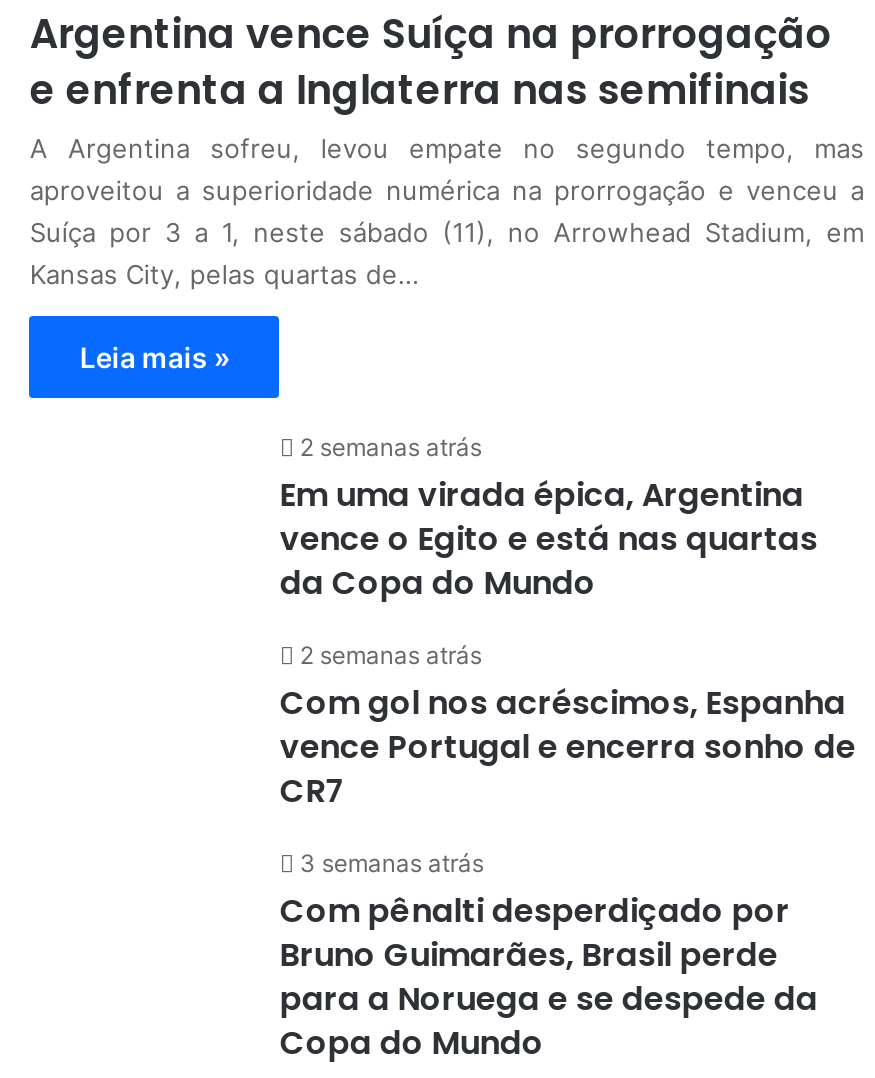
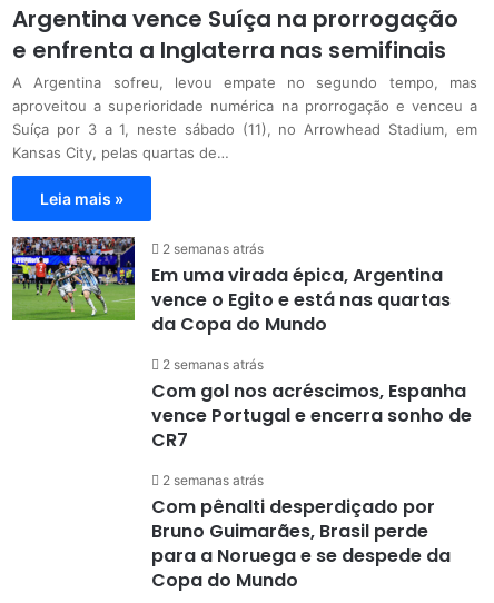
none -> [11,236,136,322] [image]
[300,849,484,879] 3 semanas atrás -> [163,472,264,489] 2 semanas atrás

